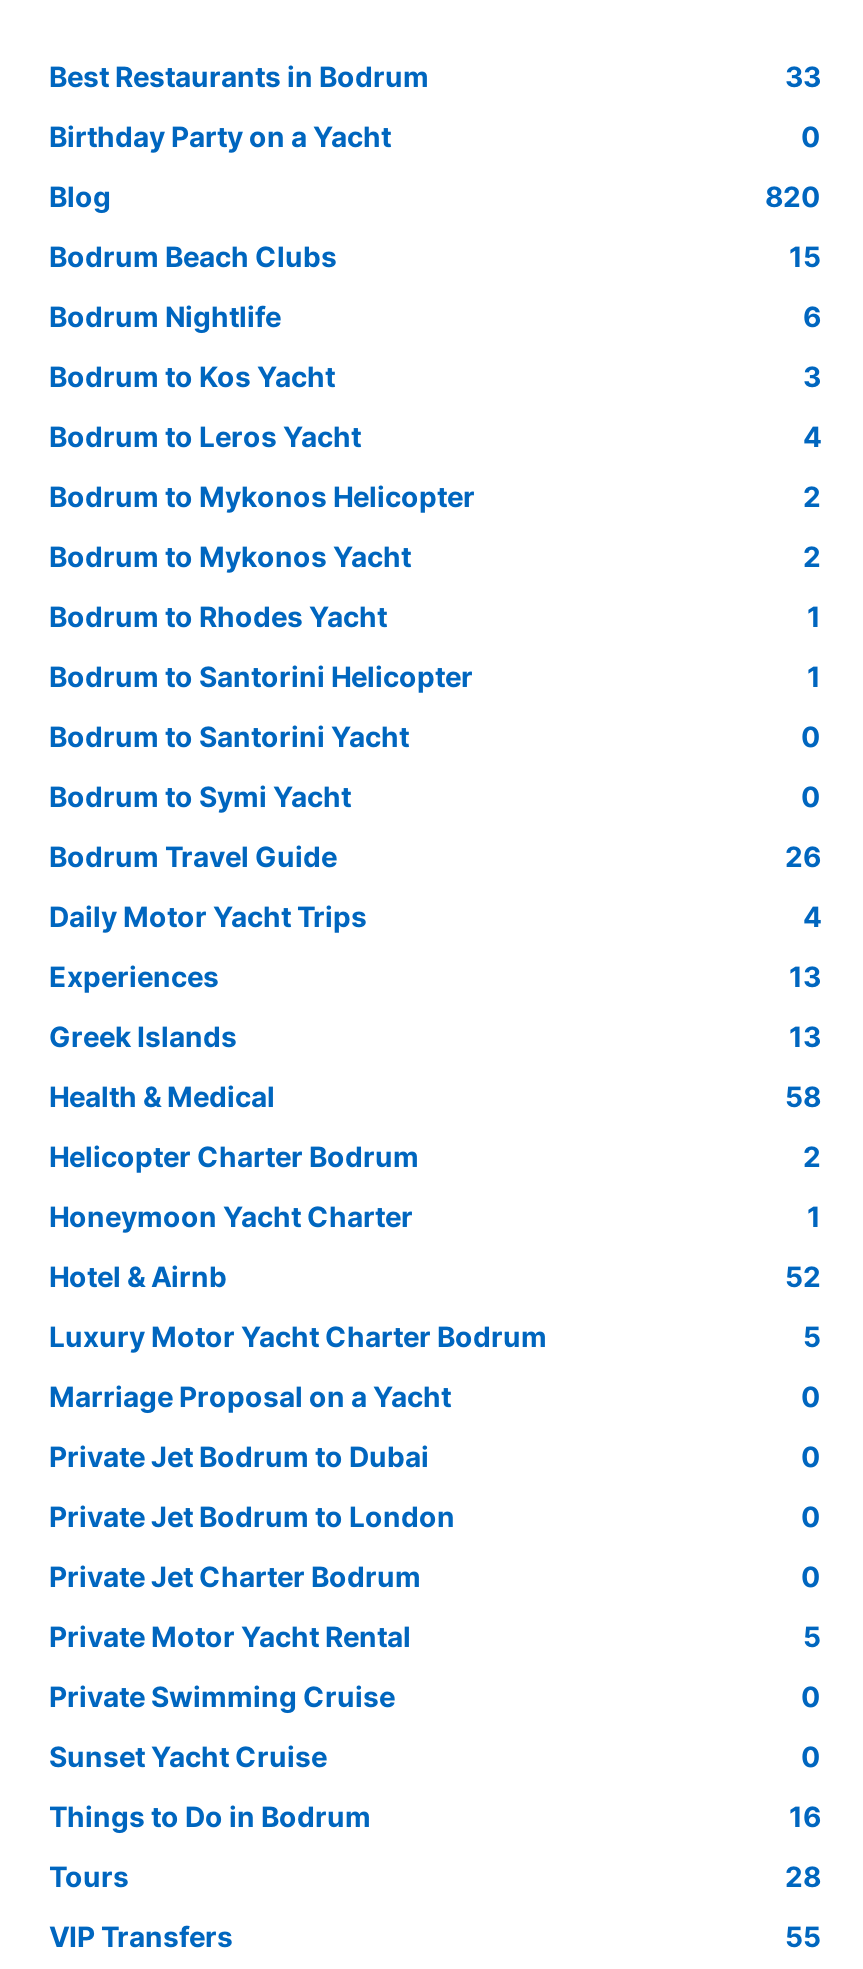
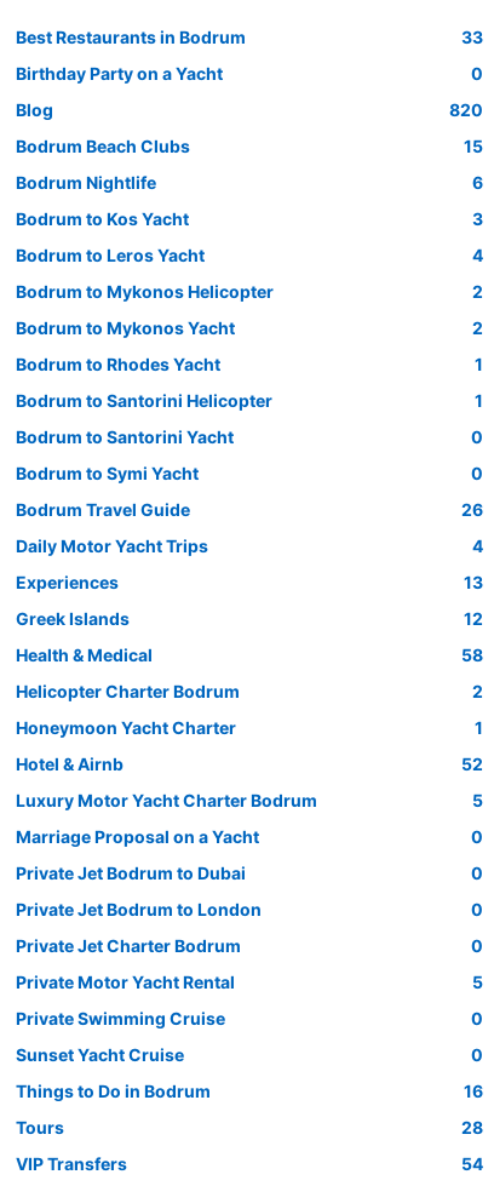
[789,1019,821,1053] 13 -> [464,608,483,629] 12
[785,1919,821,1953] 55 -> [461,1153,483,1174] 54

